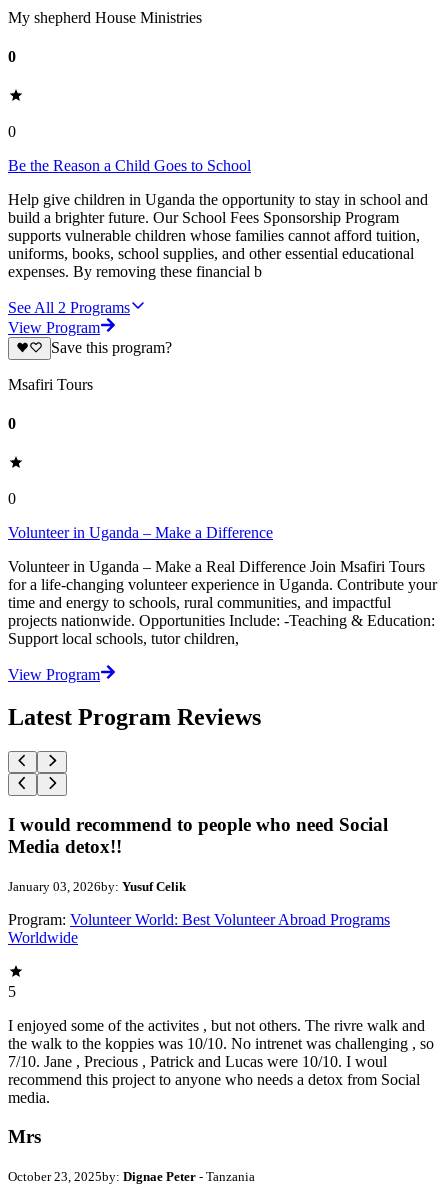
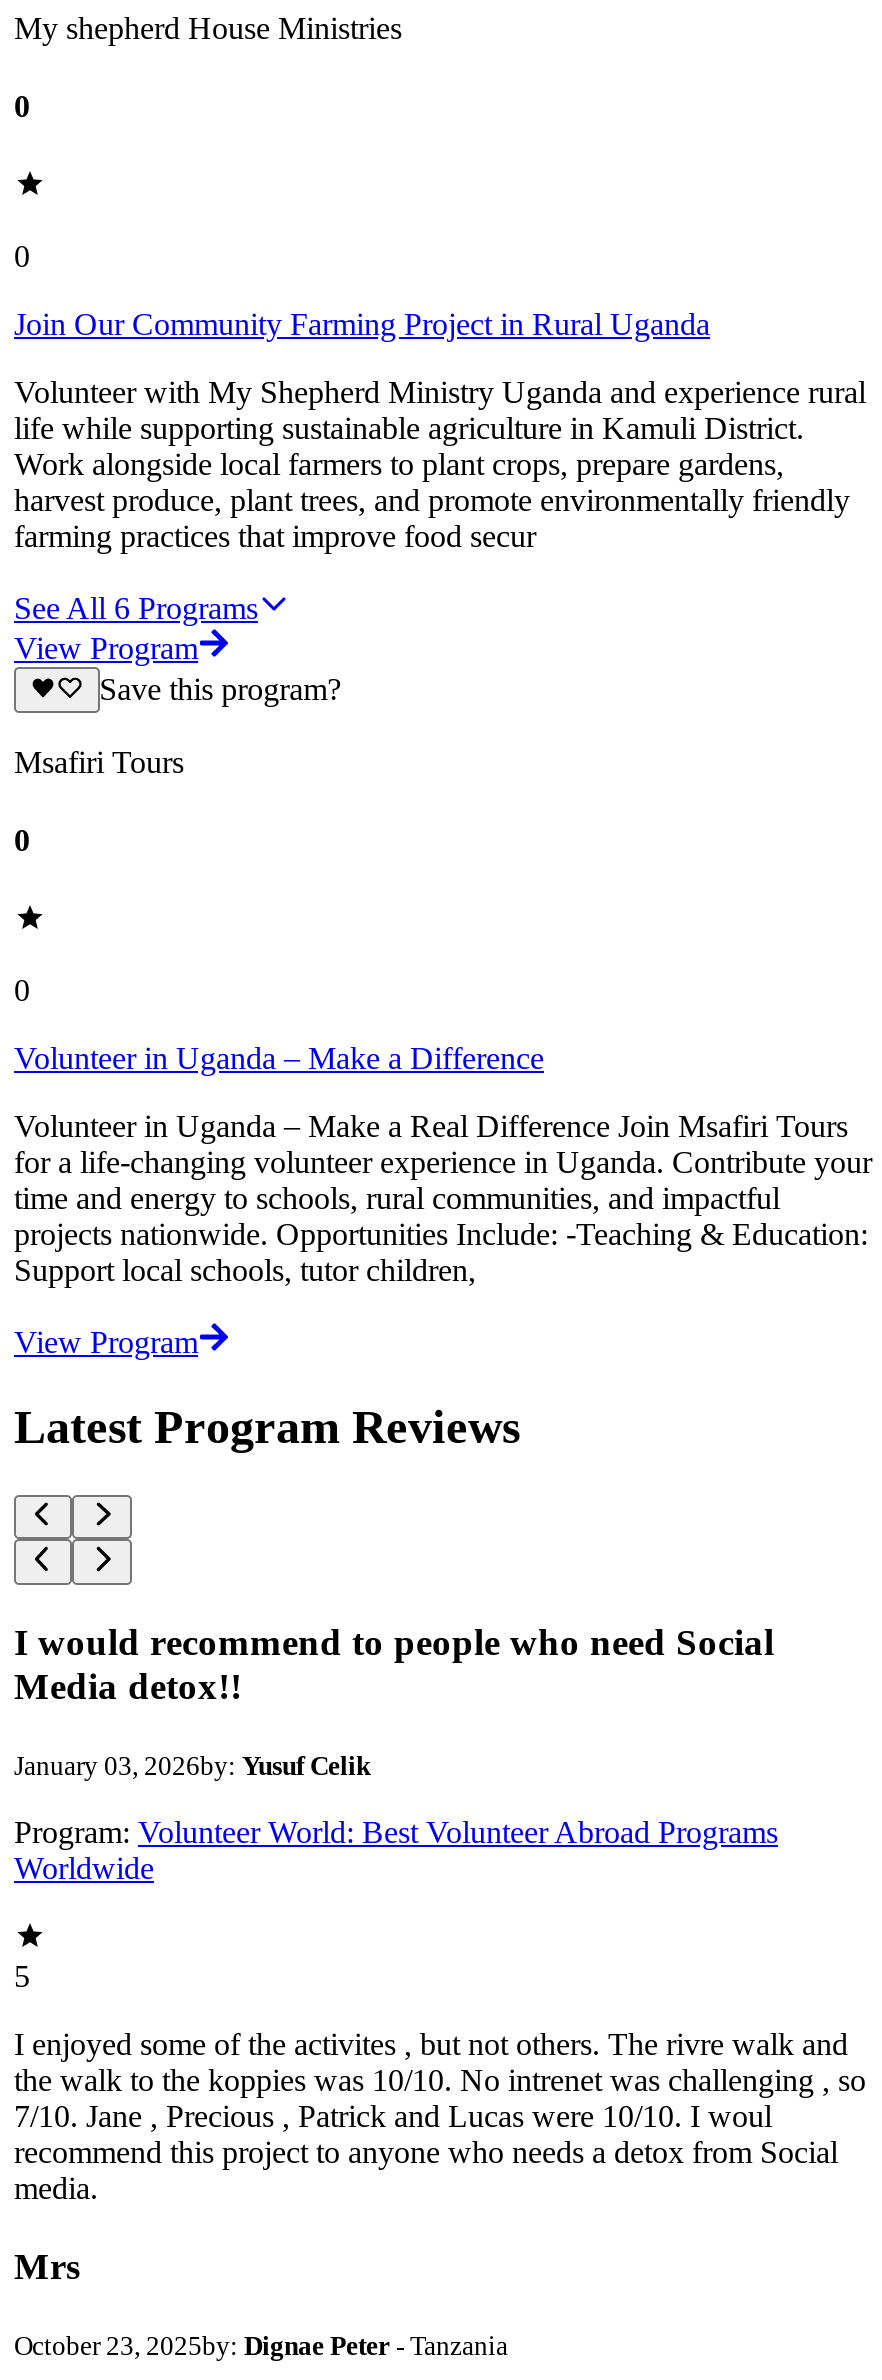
[8,157,251,174] Be the Reason a Child Goes to School -> [14,308,710,342] Join Our Community Farming Project in Rural Uganda
[8,191,428,280] Help give children in Uganda the opportunity to stay in school and | build a brighter future. Our School Fees Sponsorship Program | supports vulnerable children whose families cannot afford tuition, | uniforms, books, school supplies, and other essential educational | expenses. By removing these financial b -> [14,376,866,554] Volunteer with My Shepherd Ministry Uganda and experience rural | life while supporting sustainable agriculture in Kamuli District. | Work alongside local farmers to plant crops, prepare gardens, | harvest produce, plant trees, and promote environmentally friendly | farming practices that improve food secur
[8,299,130,316] See All 2 Programs -> [14,592,258,626] See All 6 Programs

